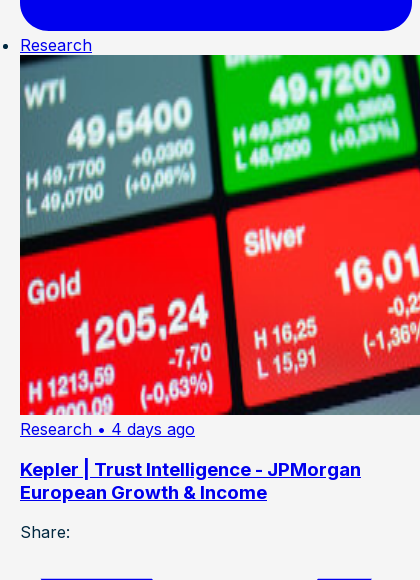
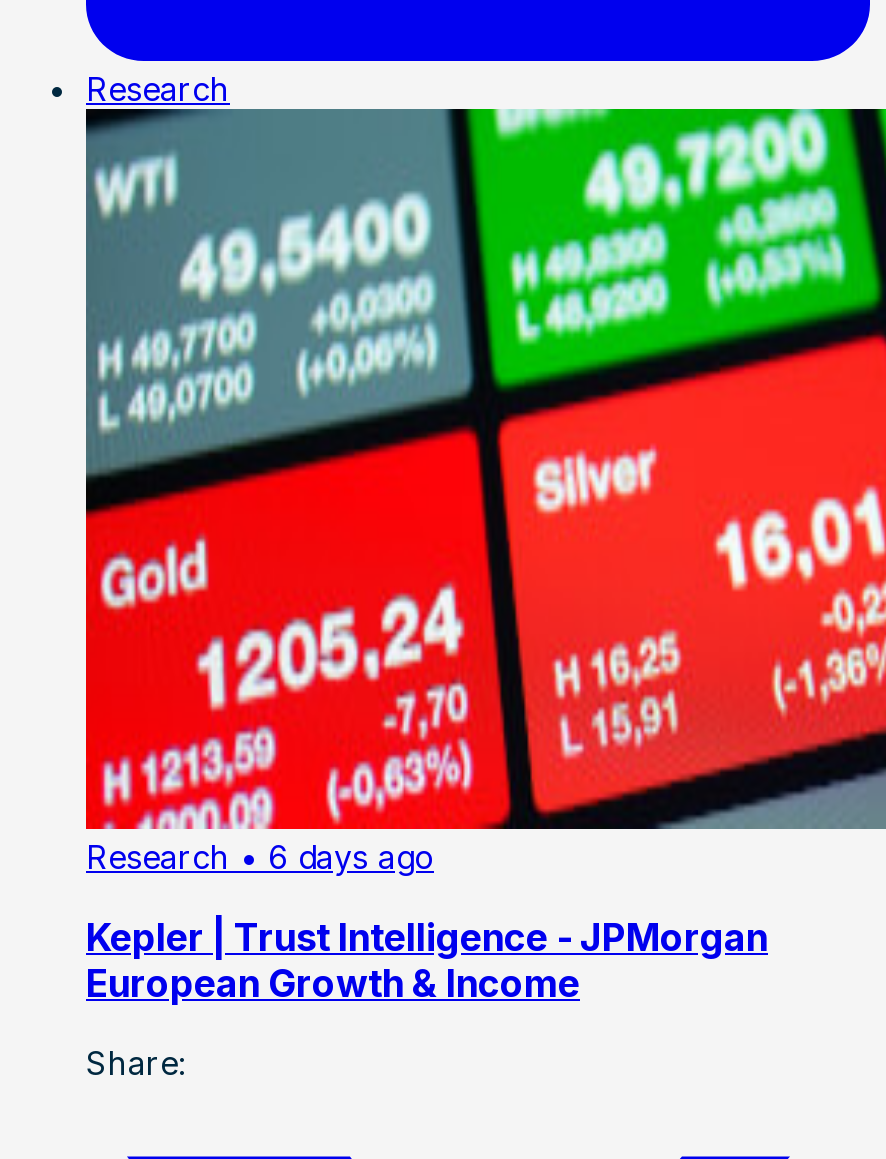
[20,419,195,439] Research • 4 days ago -> [86,837,434,877] Research • 6 days ago

